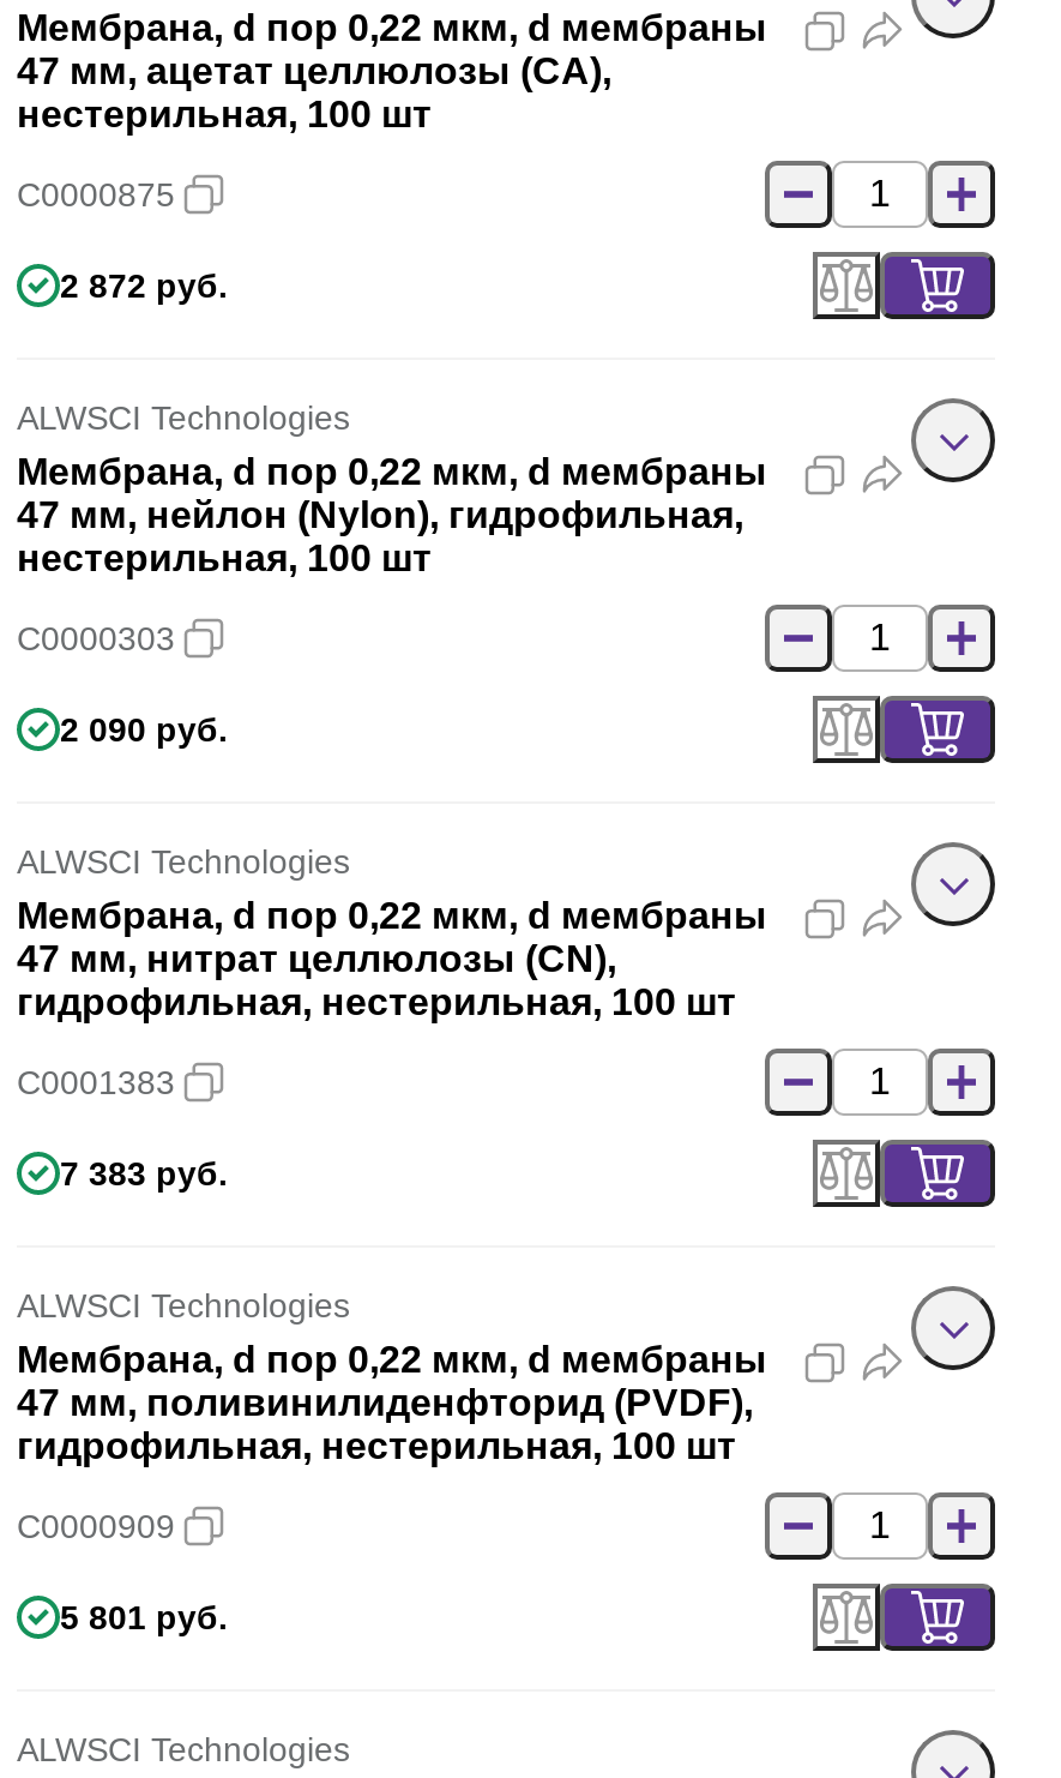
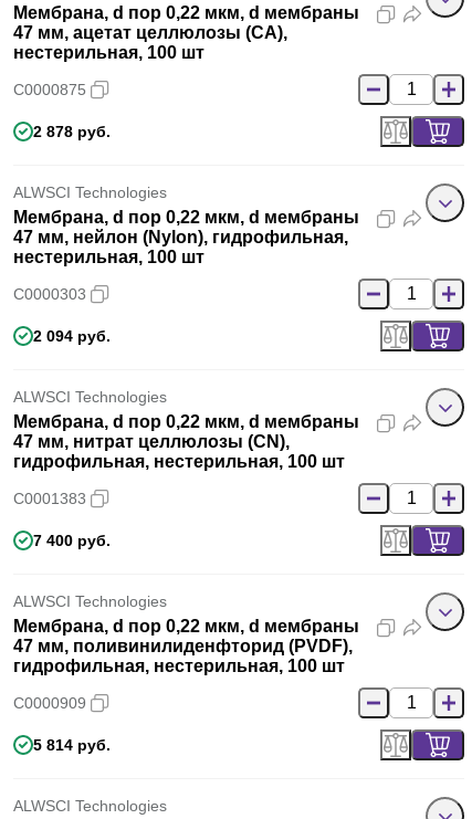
[60,266,228,305] 2 872 руб. -> [33,123,111,140] 2 878 руб.
[60,710,228,749] 2 090 руб. -> [33,327,111,345] 2 094 руб.
[60,1154,228,1193] 7 383 руб. -> [33,532,111,549] 7 400 руб.
[60,1598,228,1636] 5 801 руб. -> [33,736,111,754] 5 814 руб.

